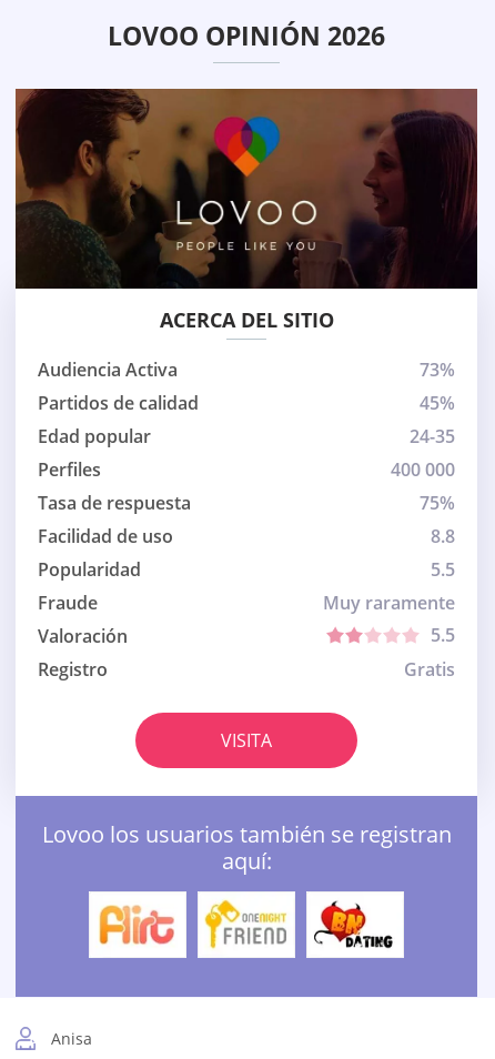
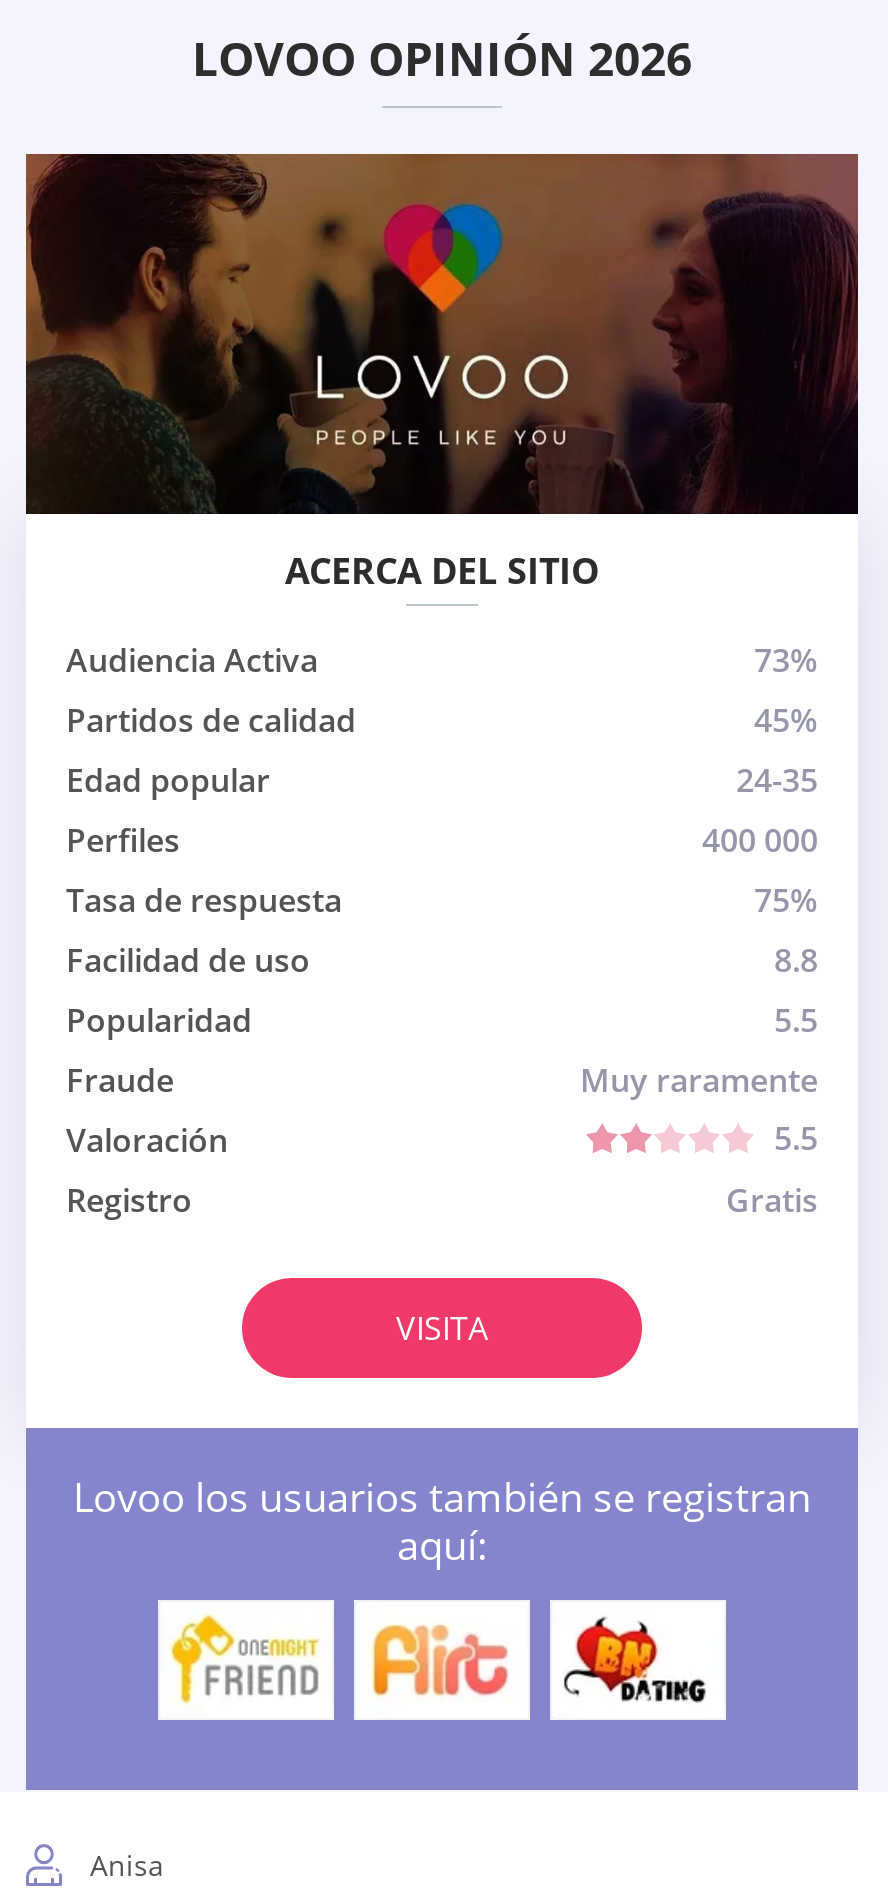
[97,900,178,948] [image] -> [170,1614,320,1704] [image]
[204,899,287,949] [image] -> [368,1616,514,1702] [image]

